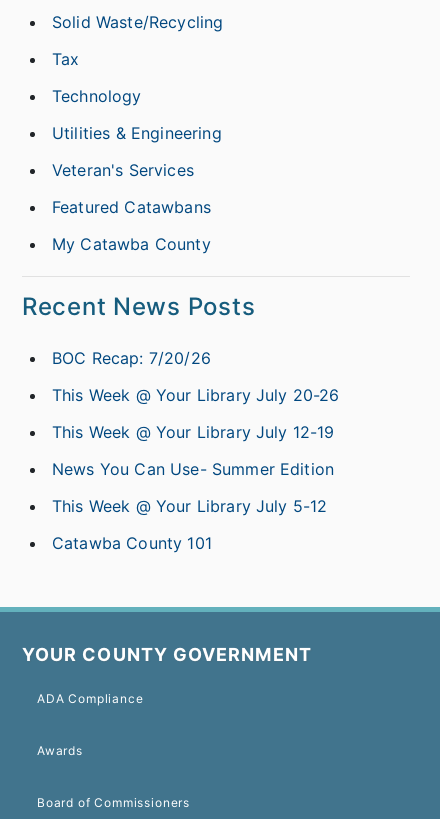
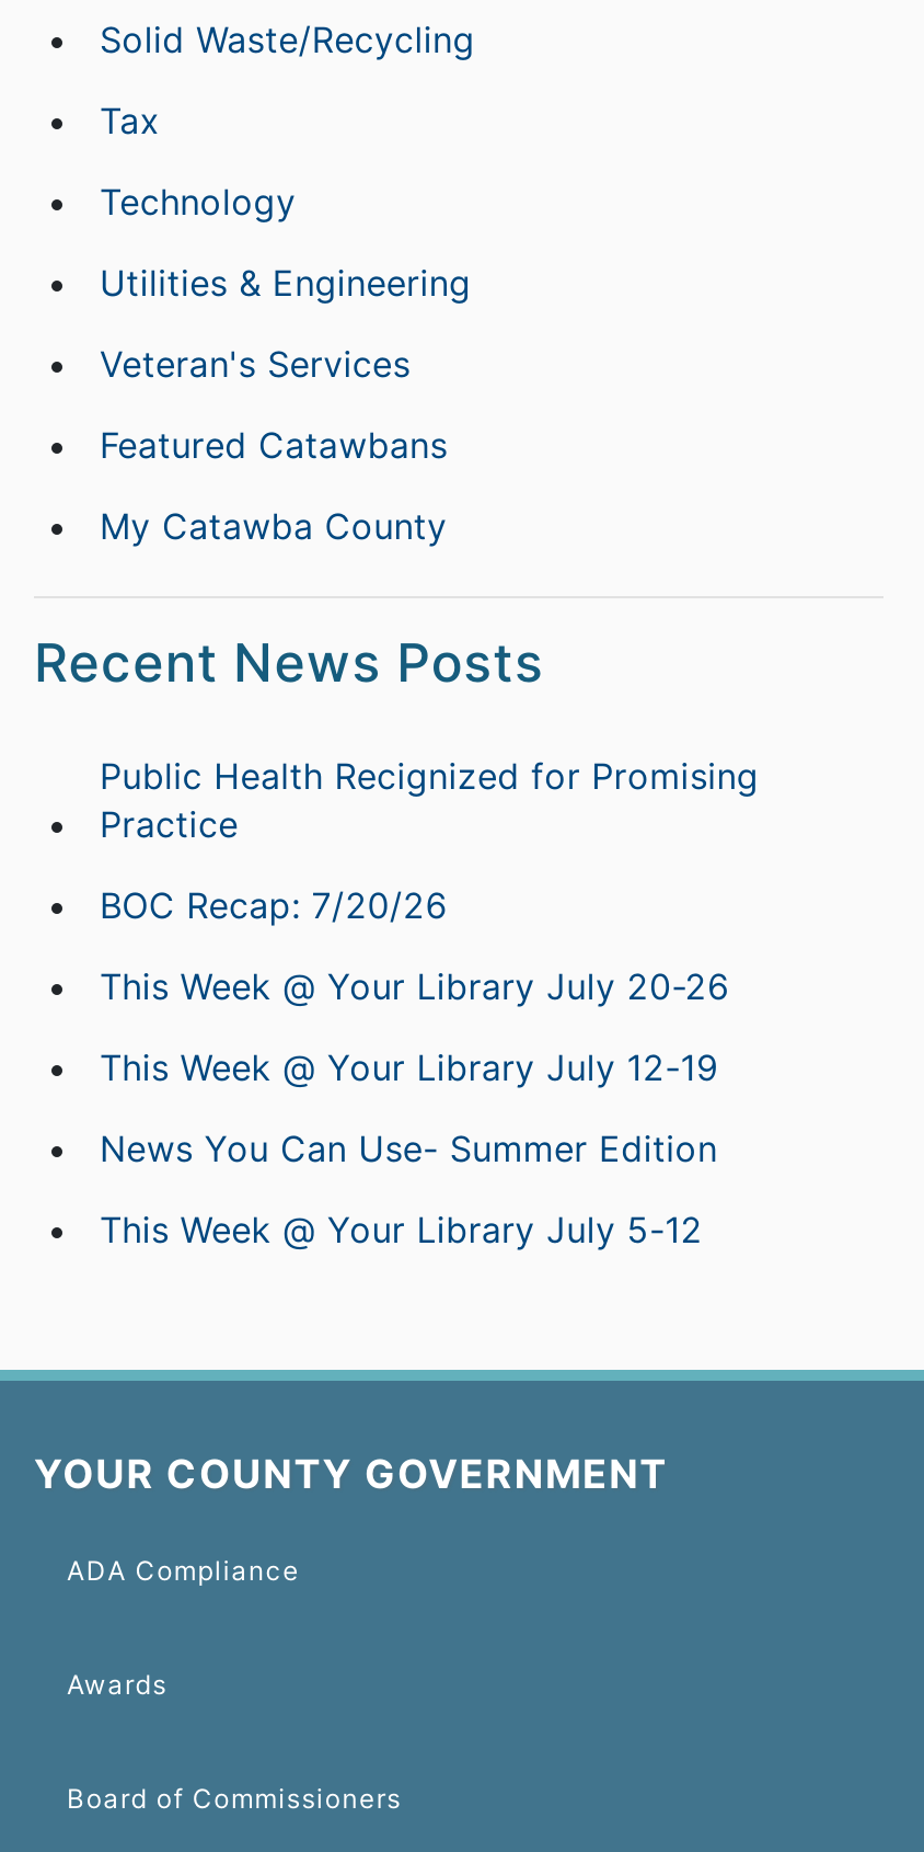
none -> [100,755,759,847] Public Health Recignized for Promising | Practice
moved [52,348,340,516] -> [100,884,729,1252]: BOC Recap: 7/20/26 | This Week @ Your Library July 20-26 | This Week @ Your Library July 12-19 | News You Can Use- Summer Edition | This Week @ Your Library July 5-12
[52,533,212,553] Catawba County 101 -> none

